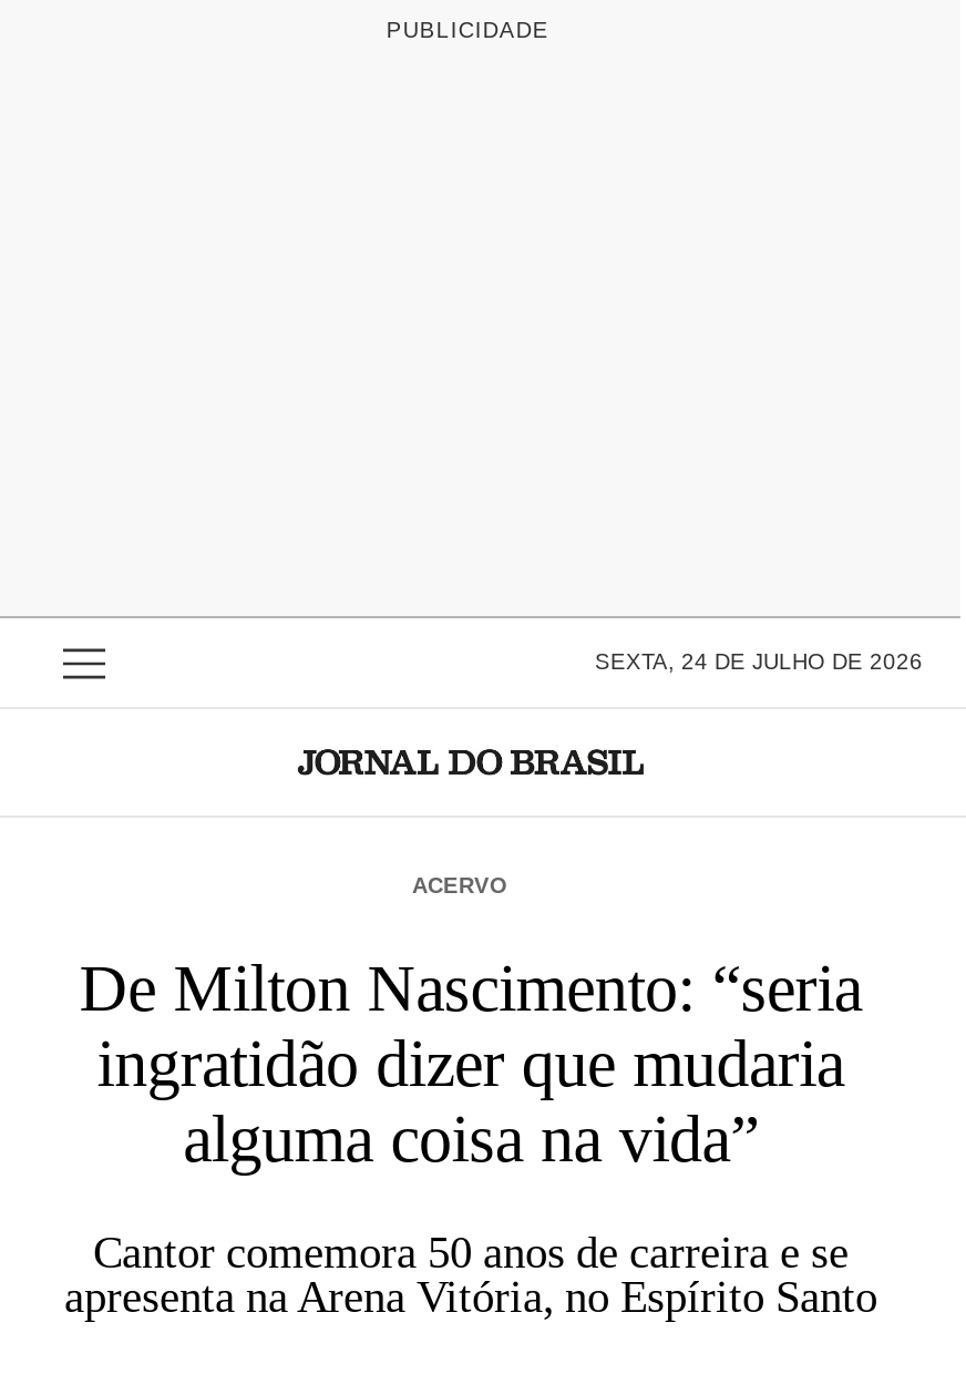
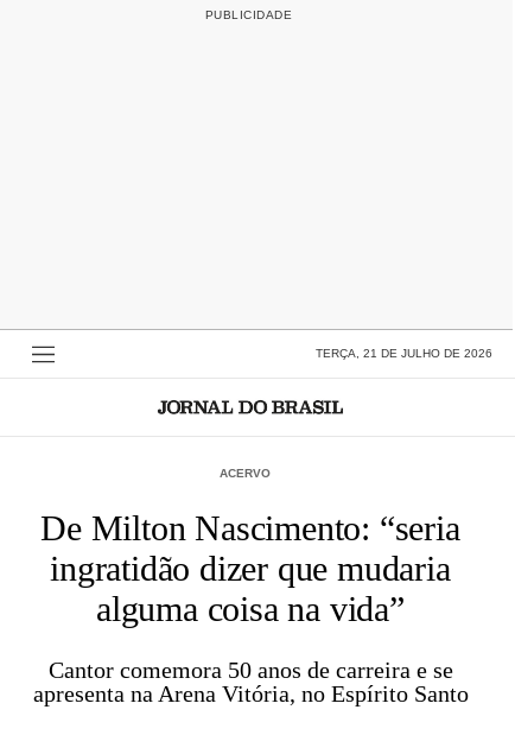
[595,649,923,674] SEXTA, 24 DE JULHO DE 2026 -> [316,347,492,360] TERÇA, 21 DE JULHO DE 2026

